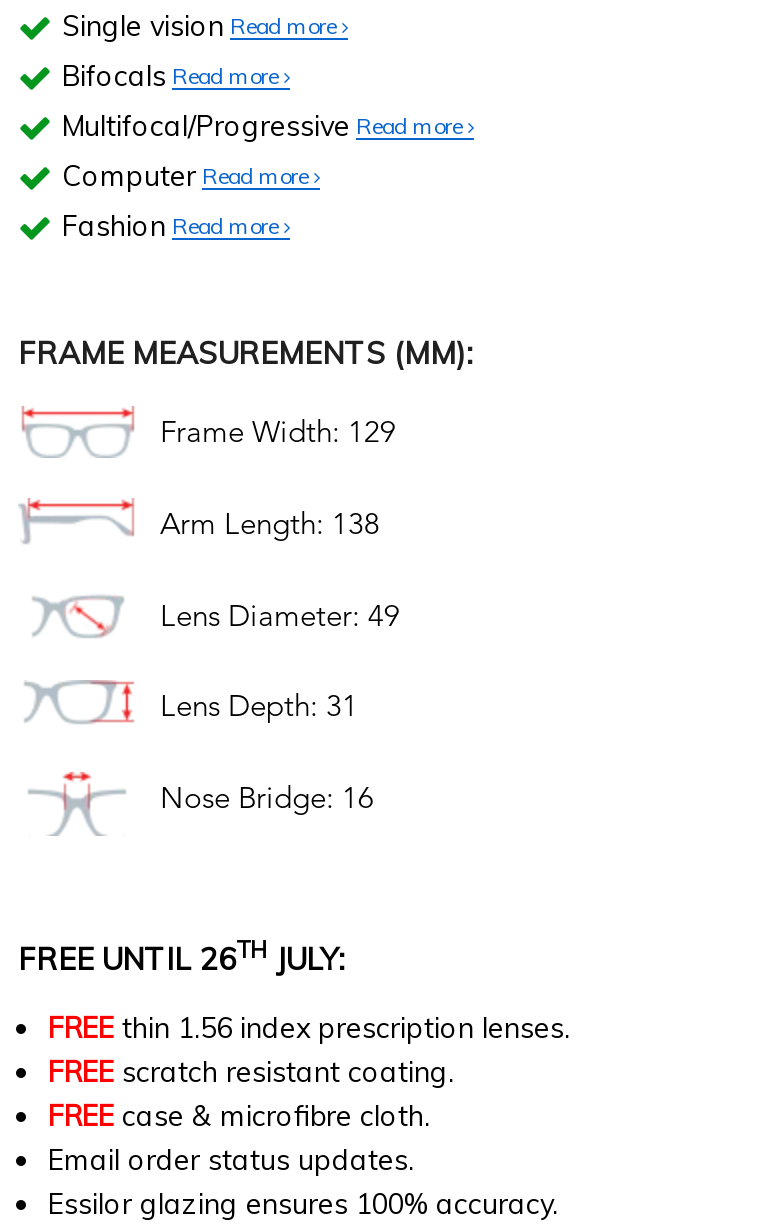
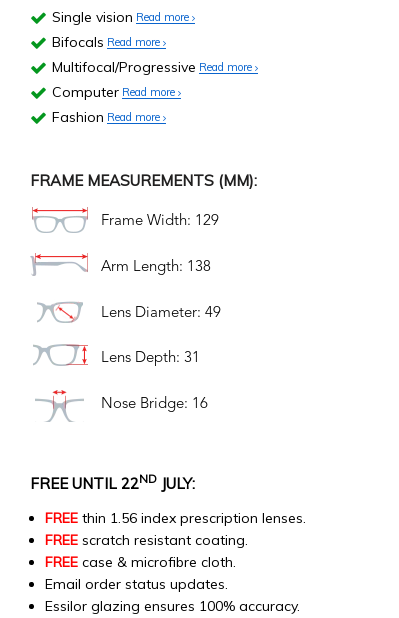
[18,936,344,977] FREE UNTIL 26TH JULY: -> [30,472,195,493] FREE UNTIL 22ND JULY:

